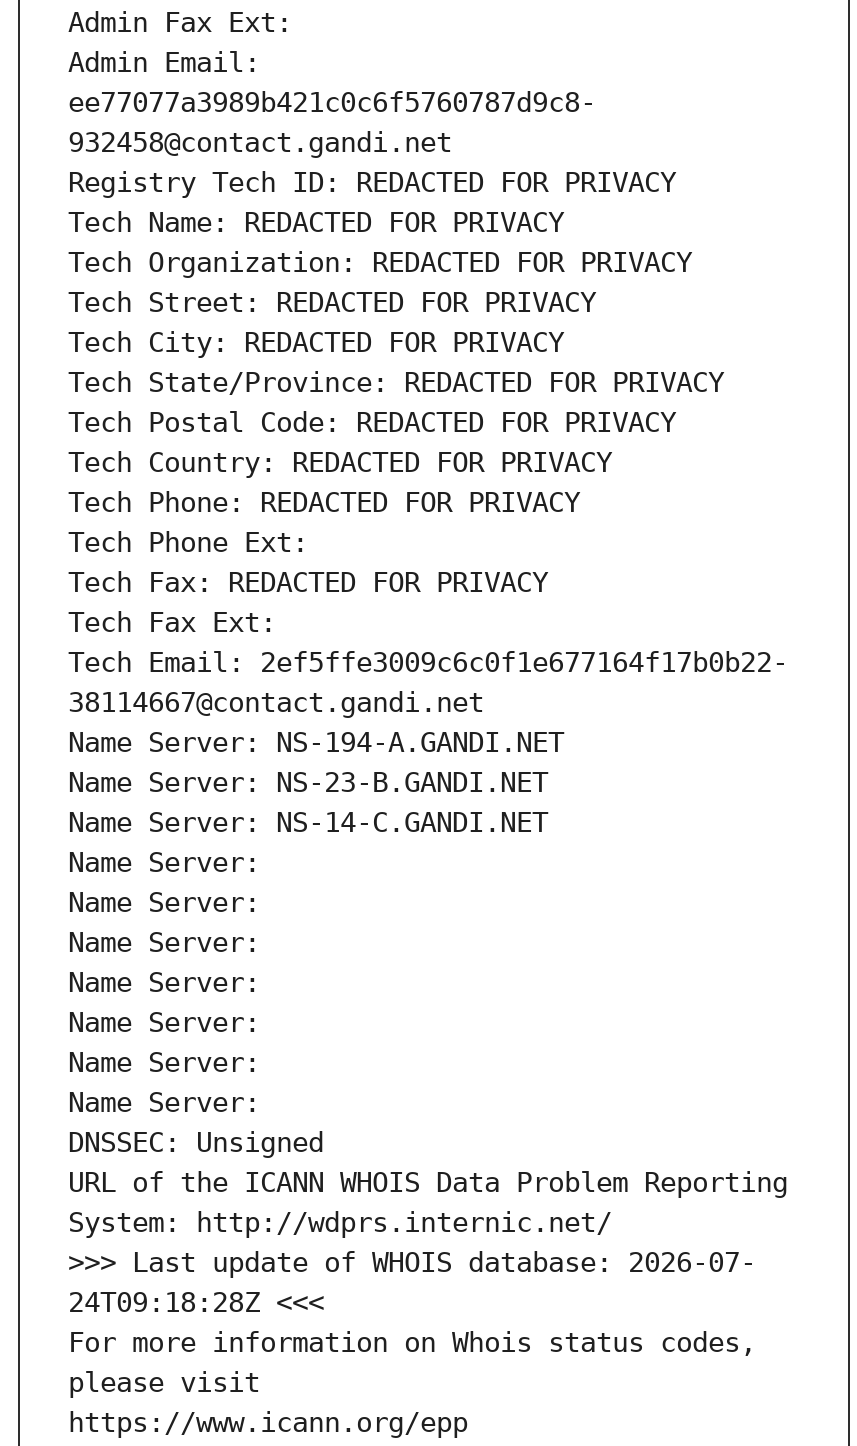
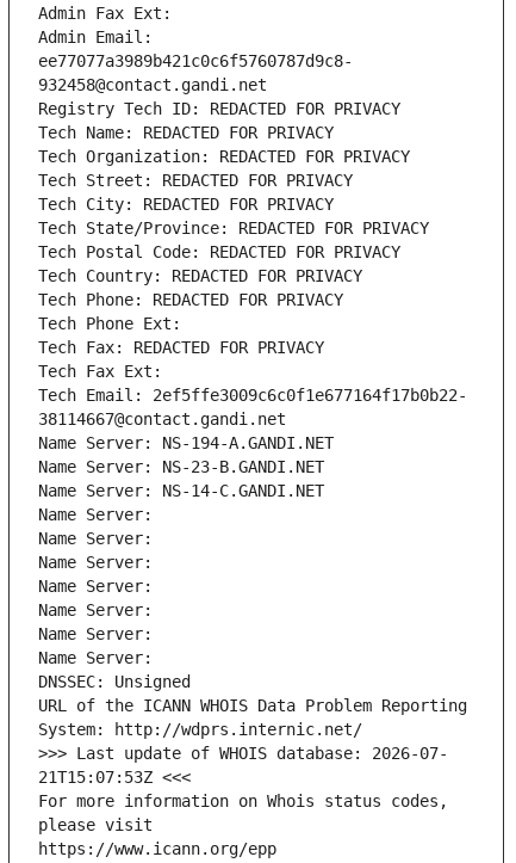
[68,1287,324,1319] 24T09:18:28Z <<< -> [38,768,191,787] 21T15:07:53Z <<<

